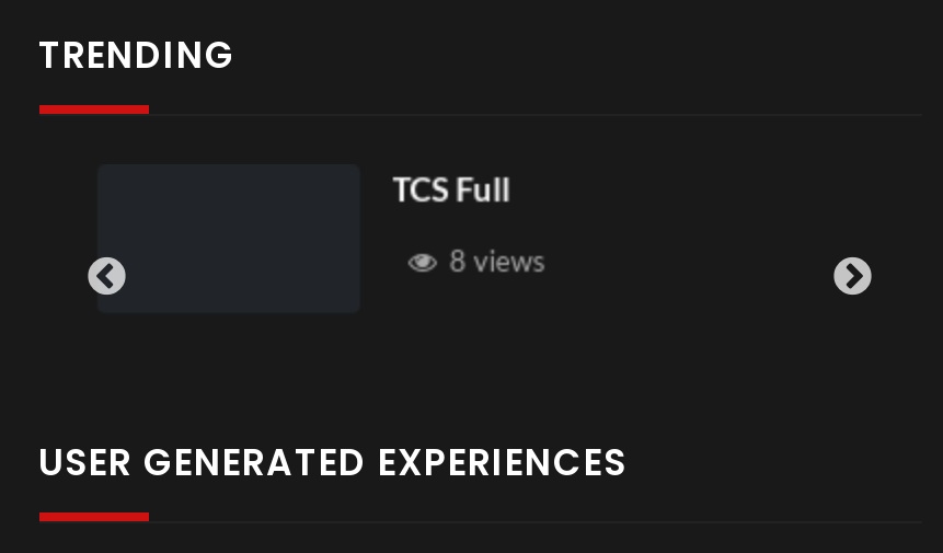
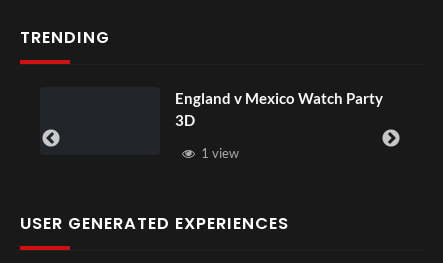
[378,169,496,208] TCS Full -> [174,89,382,129] England v Mexico Watch Party | 3D
[429,243,532,278] 8 views -> [198,145,239,161] 1 view

